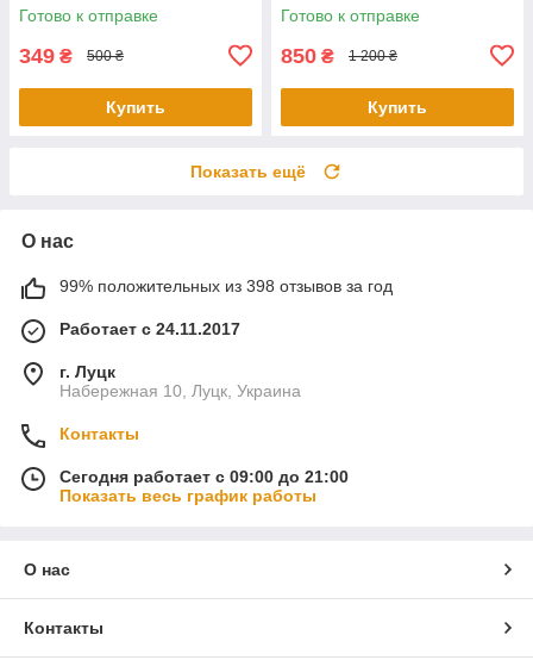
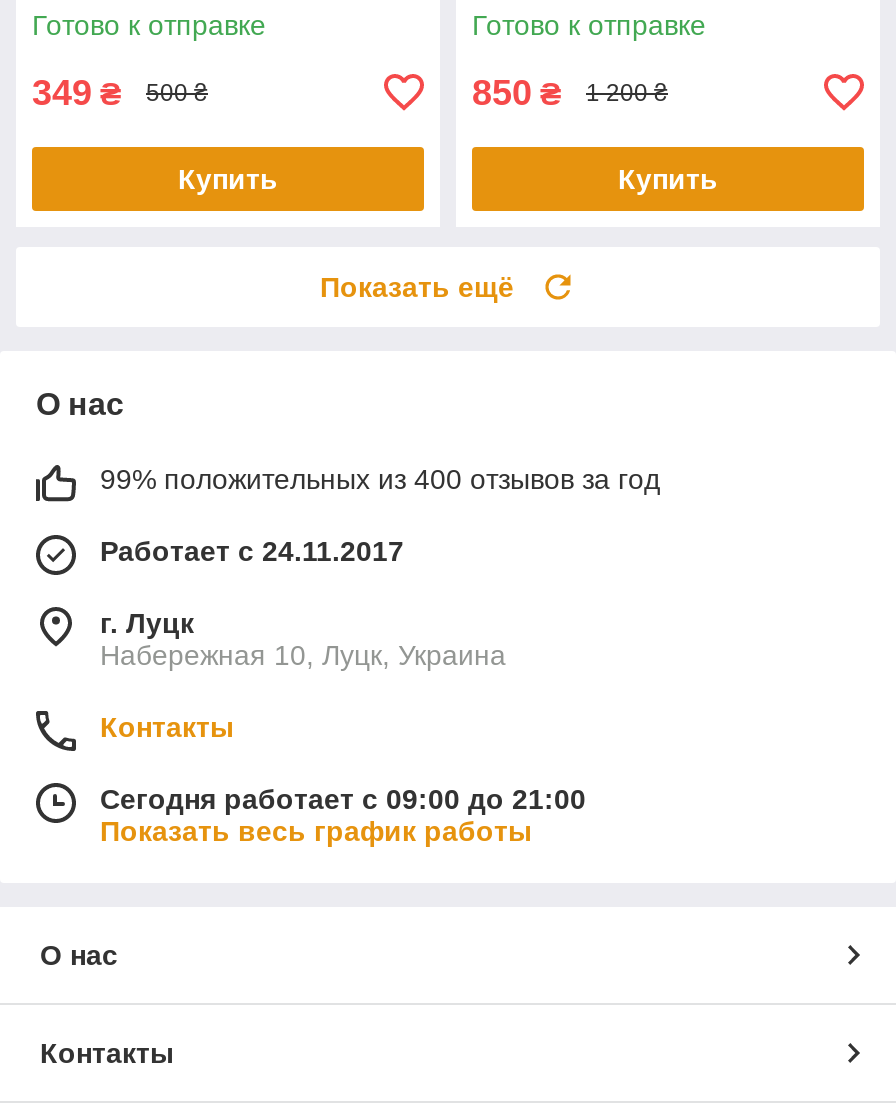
[59,276,393,295] 99% положительных из 398 отзывов за год -> [100,463,660,495] 99% положительных из 400 отзывов за год

